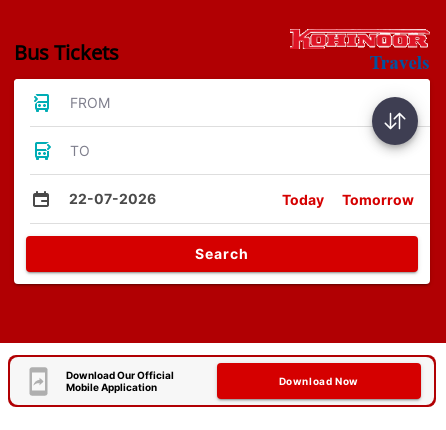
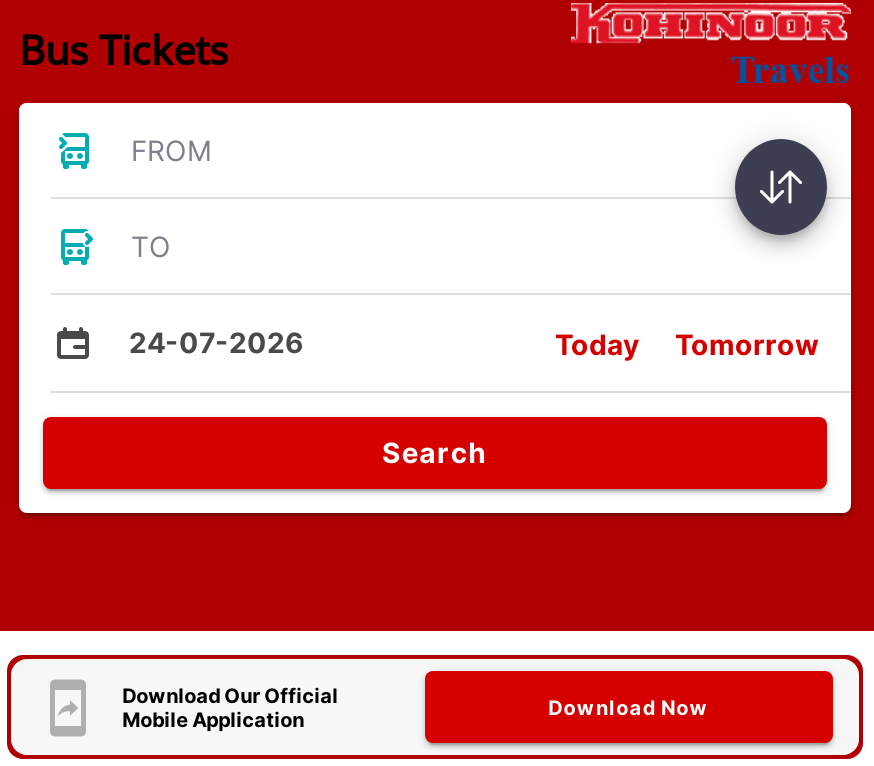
[69,190,156,207] 22-07-2026 -> [129,325,303,359] 24-07-2026

